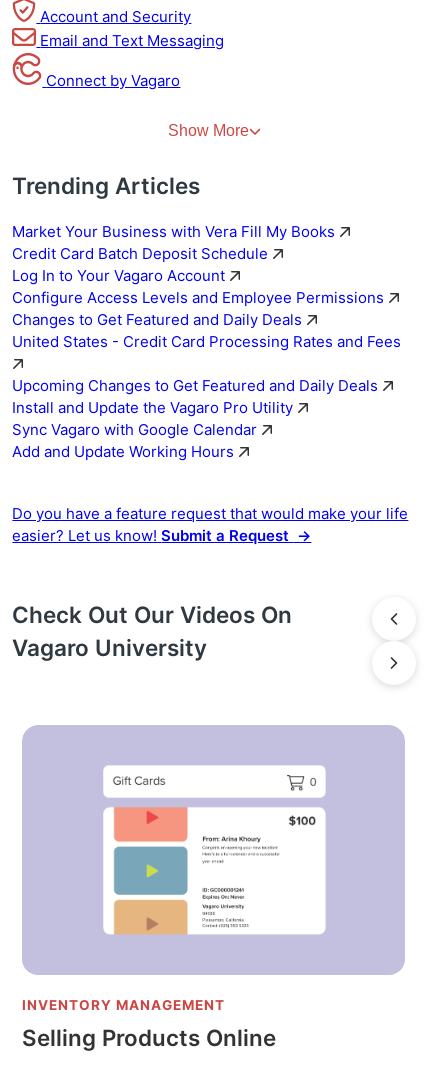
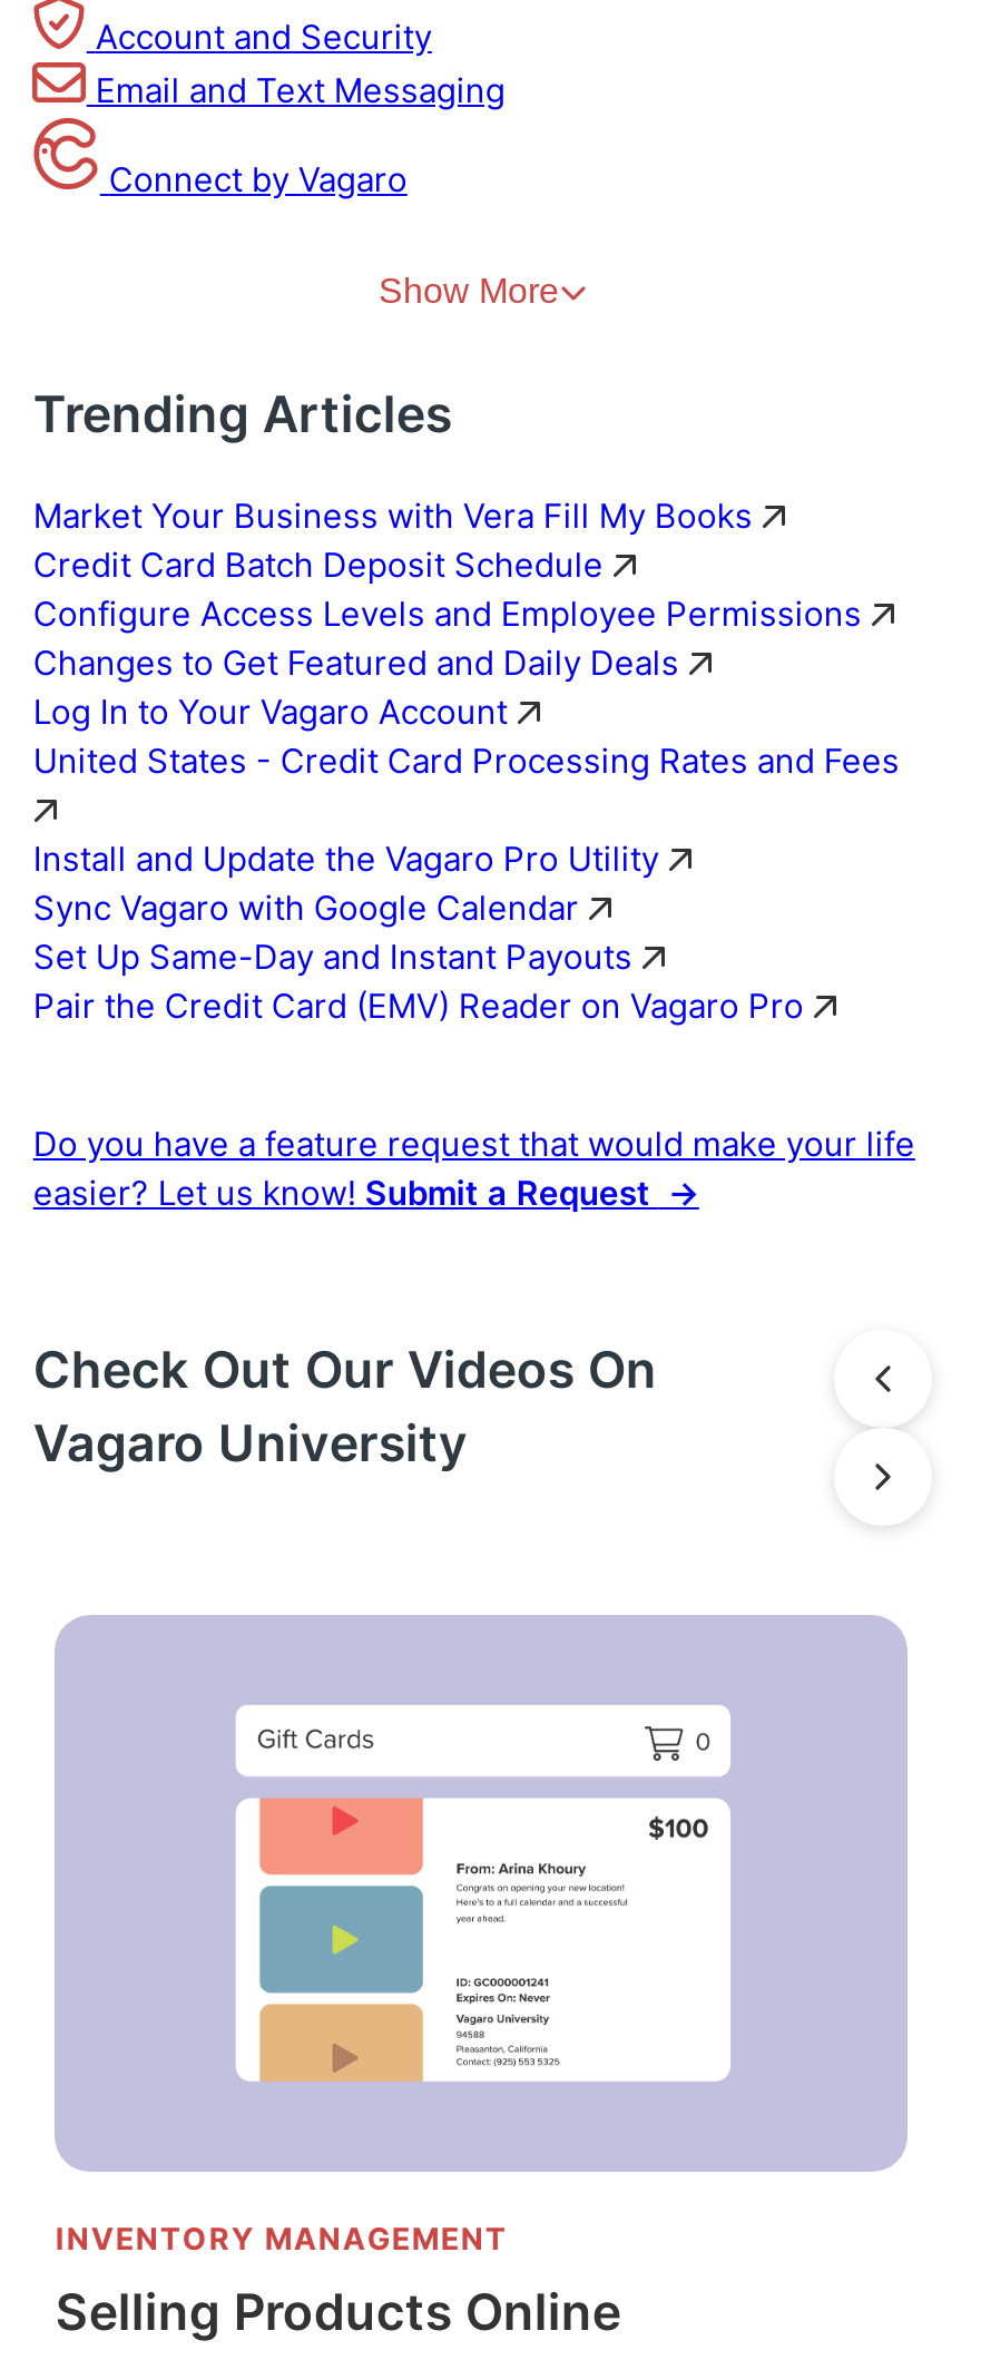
moved [12,266,229,285] -> [33,690,516,732]: Log In to Your Vagaro Account
moved [12,288,388,329] -> [33,592,871,683]: Configure Access Levels and Employee Permissions | Changes to Get Featured and Daily Deals
[12,376,382,395] Upcoming Changes to Get Featured and Daily Deals -> none
moved [12,398,297,439] -> [33,837,668,928]: Install and Update the Vagaro Pro Utility | Sync Vagaro with Google Calendar
[12,442,238,461] Add and Update Working Hours -> [33,935,813,1026] Set Up Same-Day and Instant Payouts | Pair the Credit Card (EMV) Reader on Vagaro Pro

